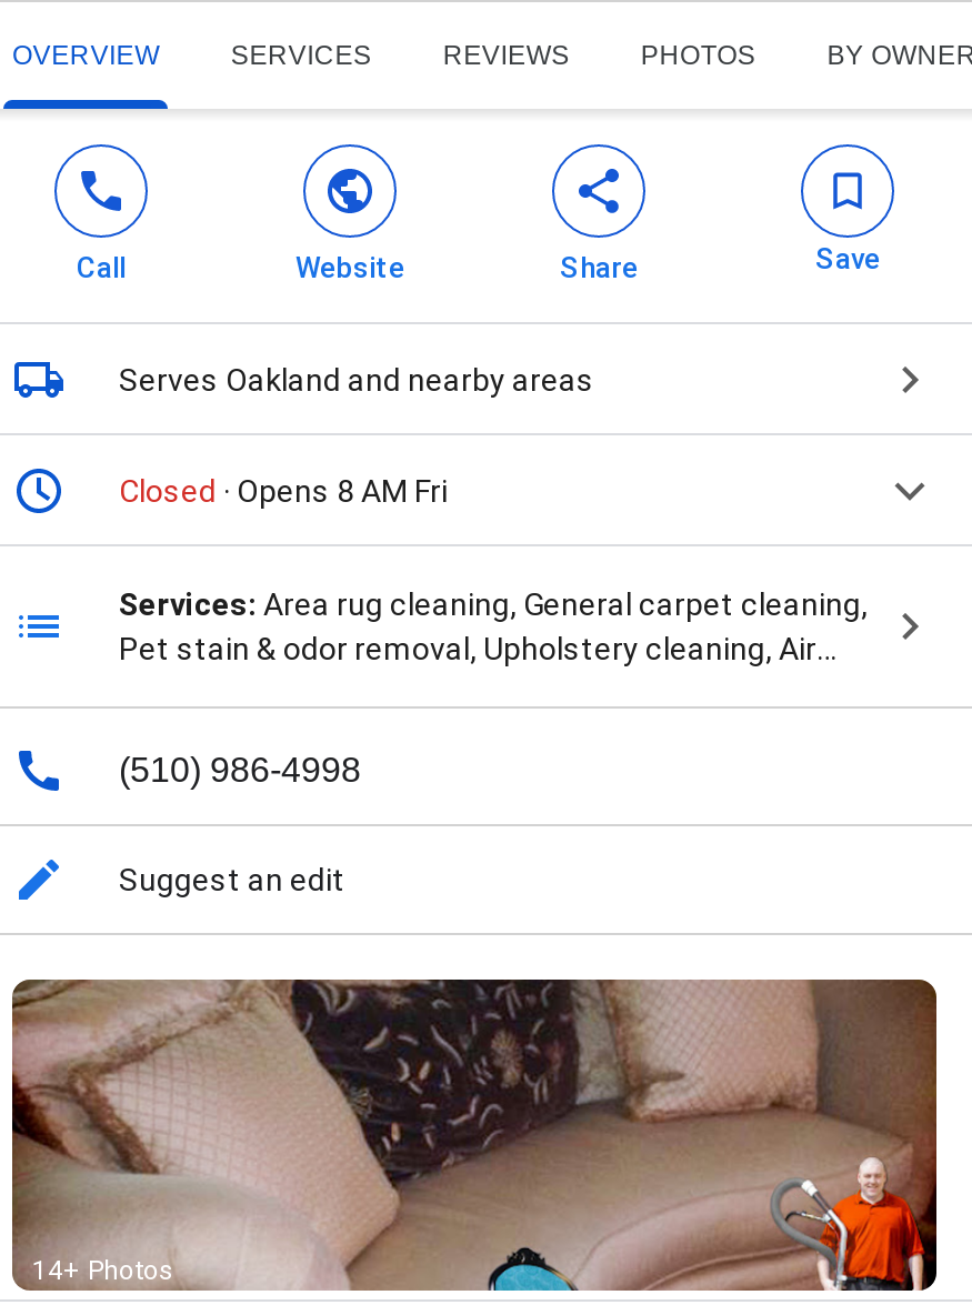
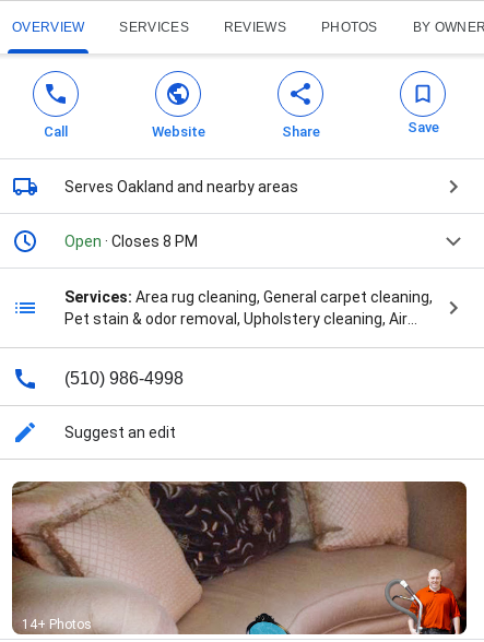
[119,474,448,509] Closed · Opens 8 AM Fri -> [64,233,198,250] Open · Closes 8 PM

